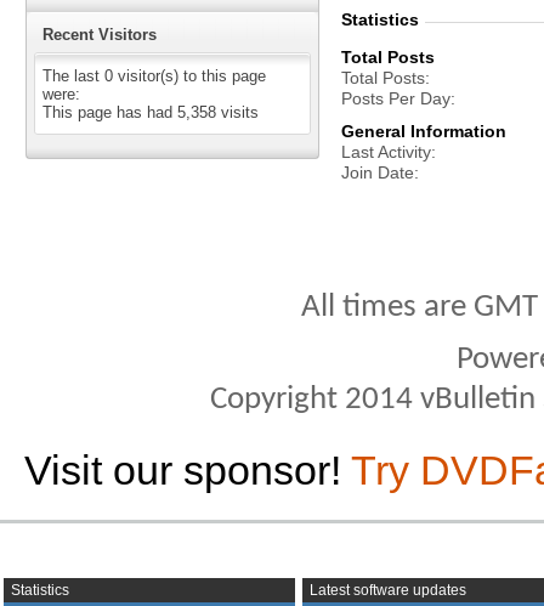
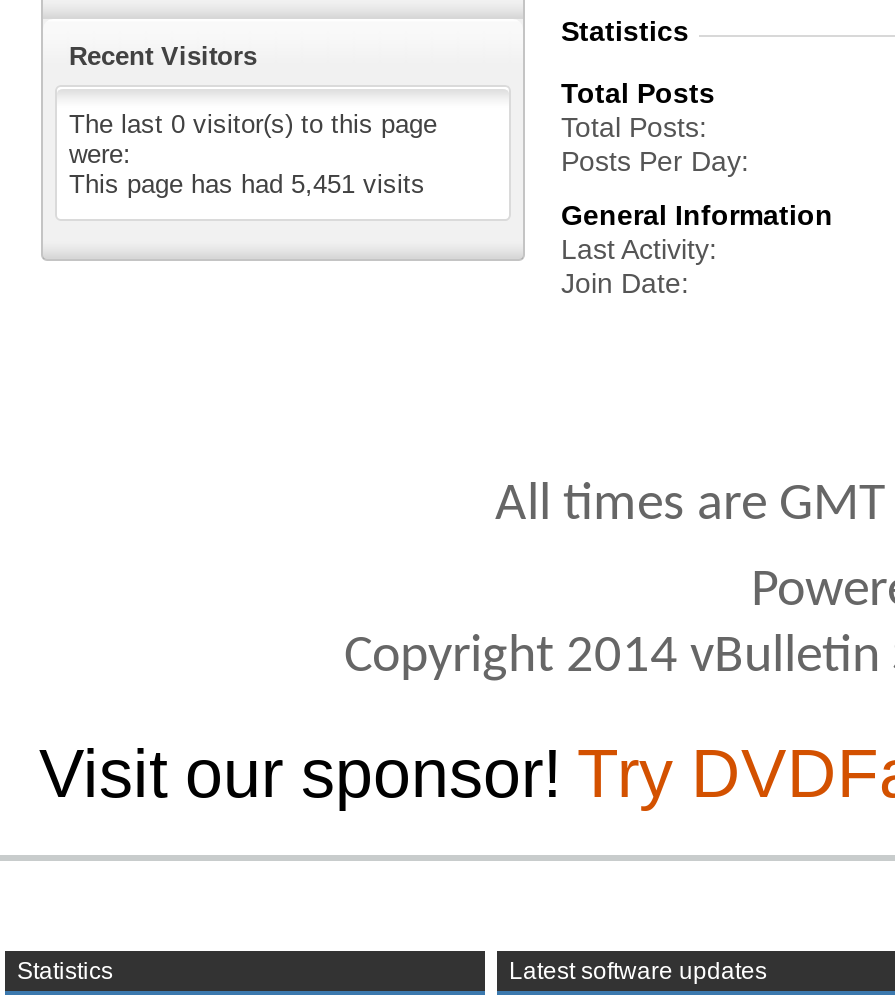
[42,103,259,121] This page has had 5,358 visits -> [69,169,425,199] This page has had 5,451 visits

